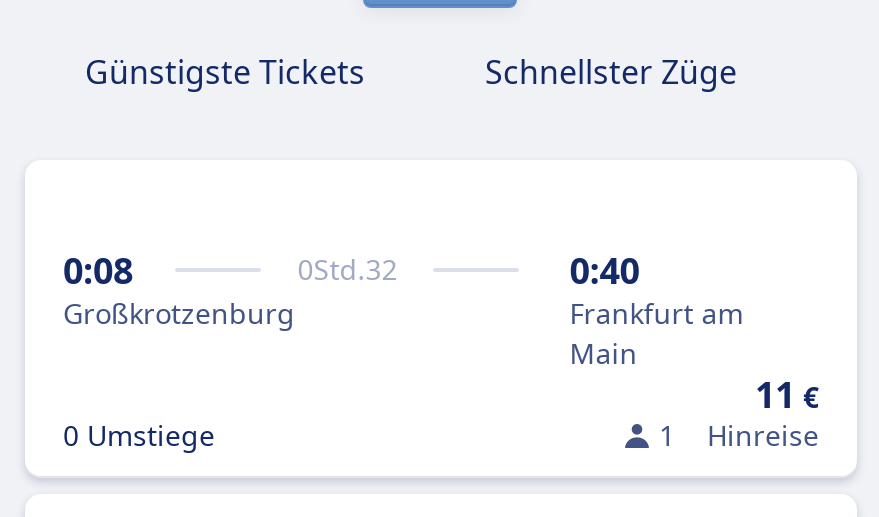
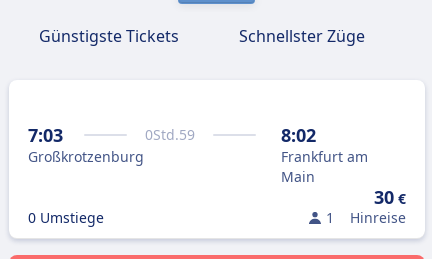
[63,246,133,294] 0:08 -> [28,123,63,147] 7:03
[297,250,397,288] 0Std.32 -> [145,125,195,144] 0Std.59
[570,246,640,294] 0:40 -> [281,123,316,147] 8:02
[755,370,819,418] 11 € -> [374,185,406,209] 30 €

